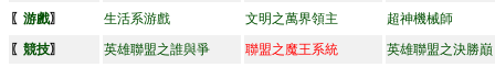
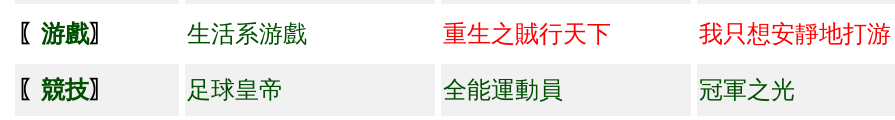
[245,11,453,26] 文明之萬界領主 | 超神機械師 -> [443,20,891,48] 重生之賊行天下 | 我只想安靜地打游
[104,42,493,57] 英雄聯盟之誰與爭 | 聯盟之魔王系統 | 英雄聯盟之決勝巔 -> [187,76,795,104] 足球皇帝 | 全能運動員 | 冠軍之光

